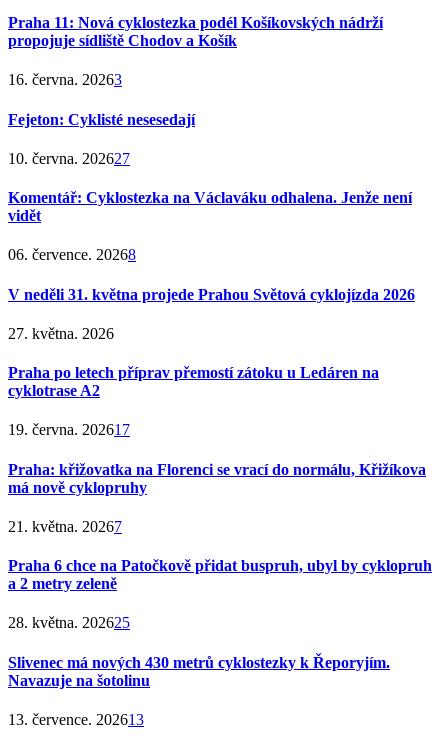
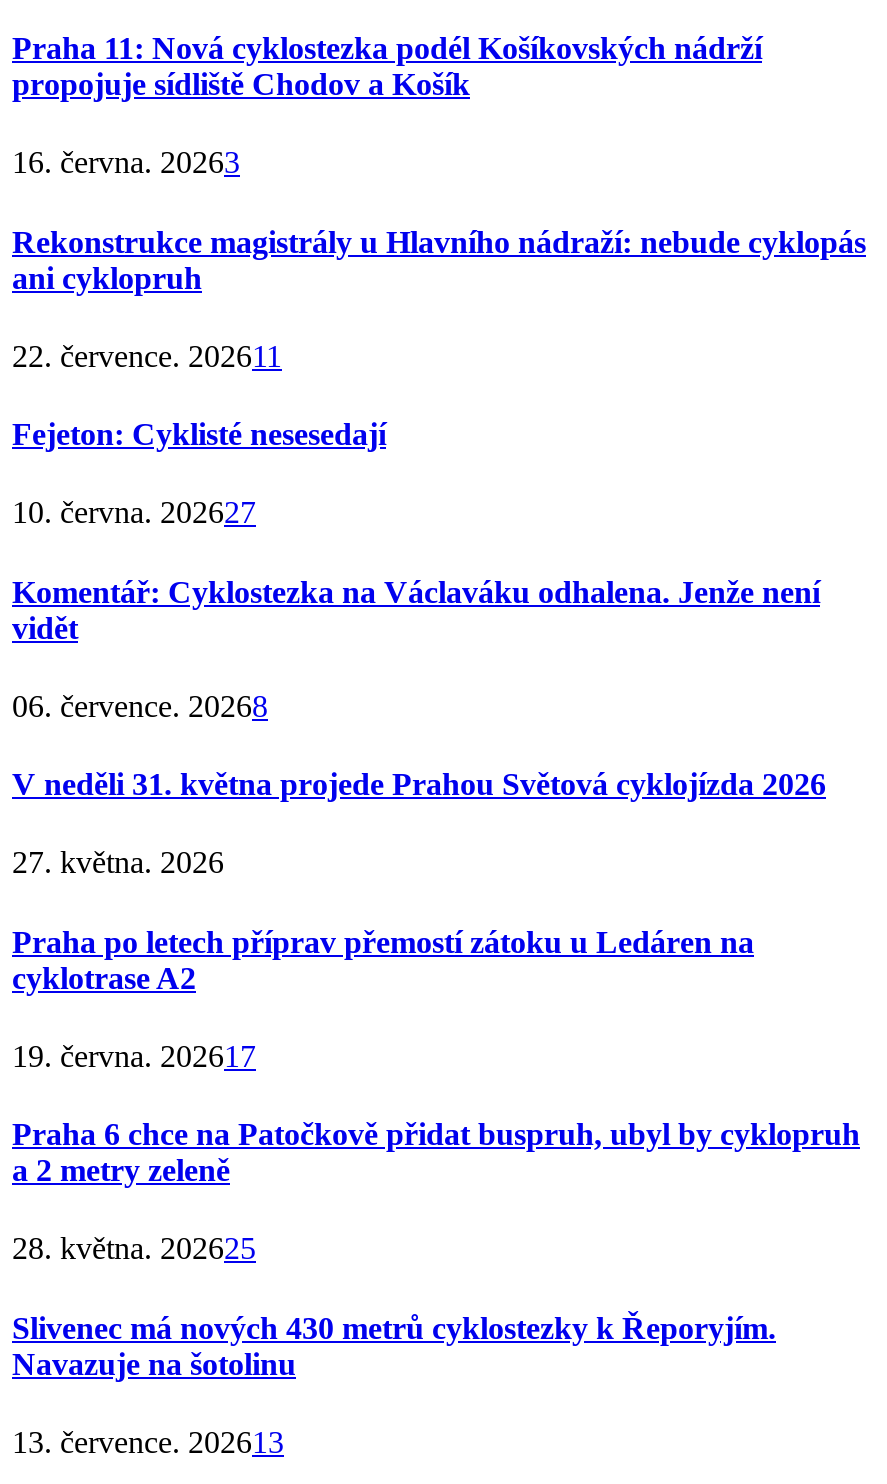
none -> [12,224,866,373] Rekonstrukce magistrály u Hlavního nádraží: nebude cyklopás | ani cyklopruh | 22. července. 202611
moved [8,110,415,438] -> [12,417,826,1073]: Fejeton: Cyklisté nesesedají | 10. června. 202627 | Komentář: Cyklostezka na Václaváku odhalena. Jenže není | ... | cyklotrase A2 | 19. června. 202617
[8,461,426,535] Praha: křižovatka na Florenci se vrací do normálu, Křižíkova | má nově cyklopruhy | 21. května. 20267 -> none

